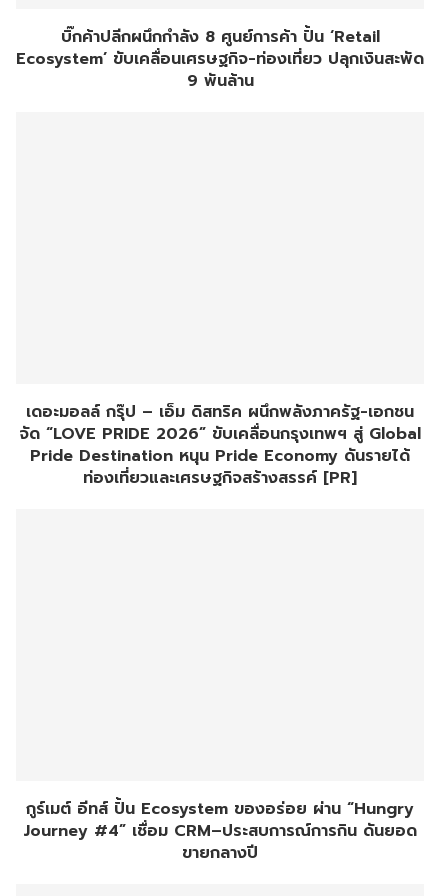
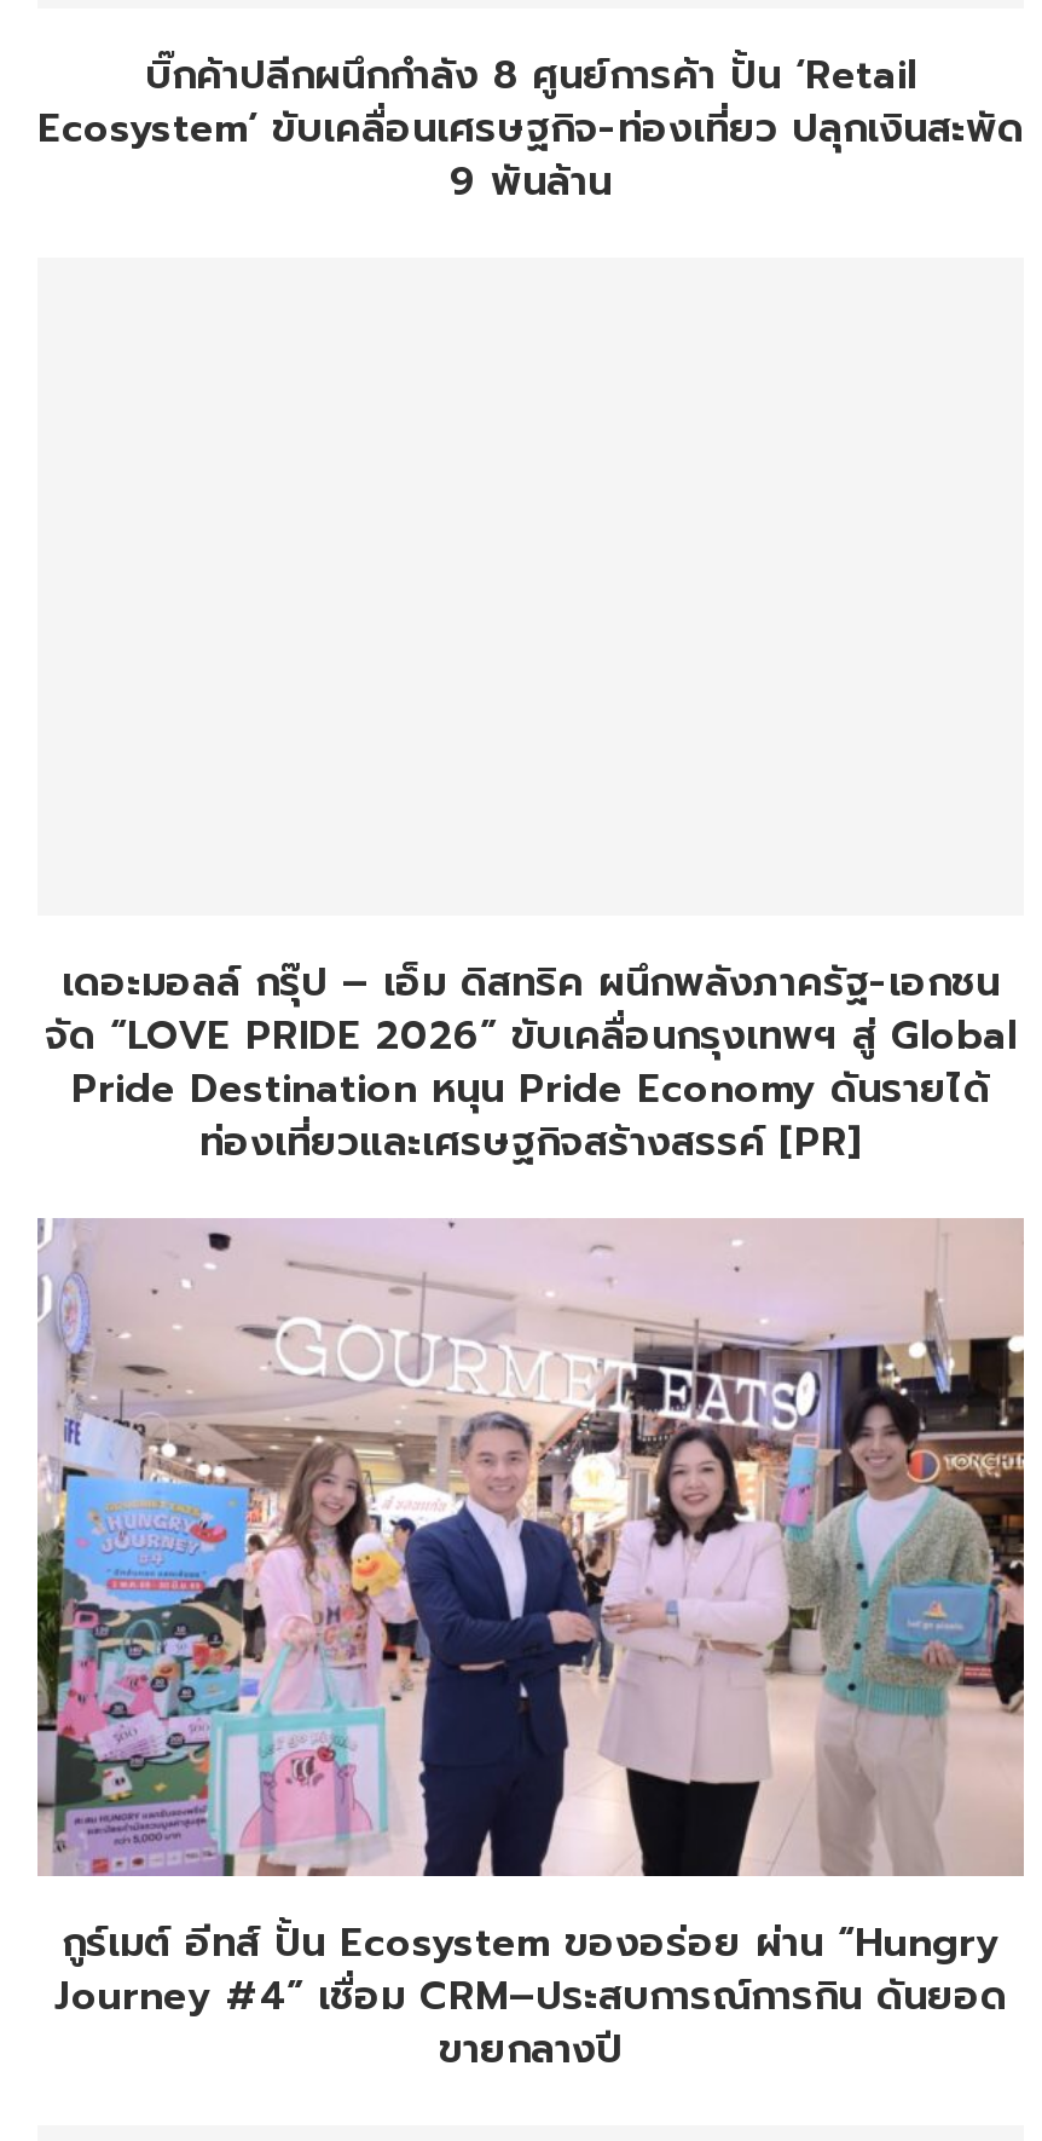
none -> [35,1217,1026,1880] [image]

